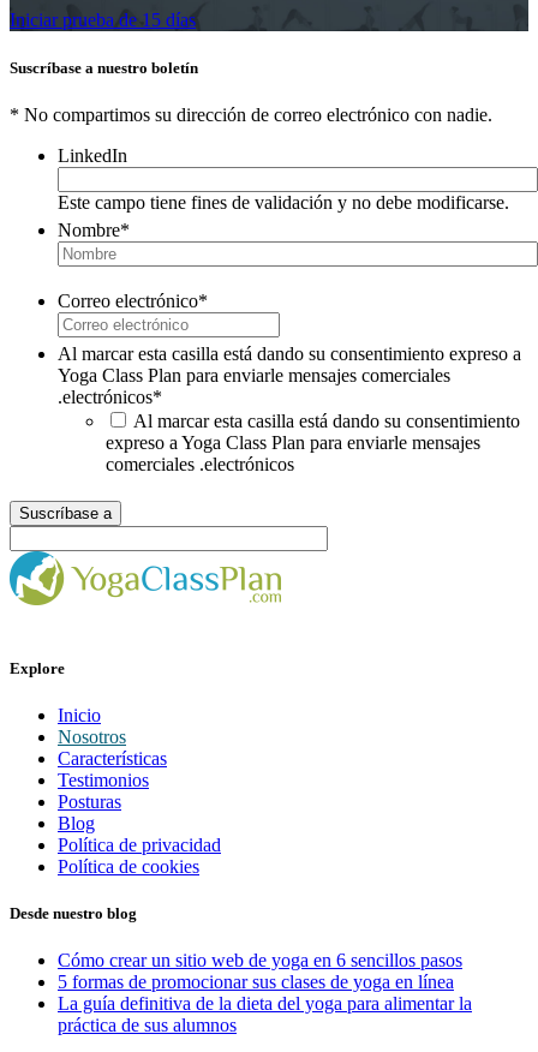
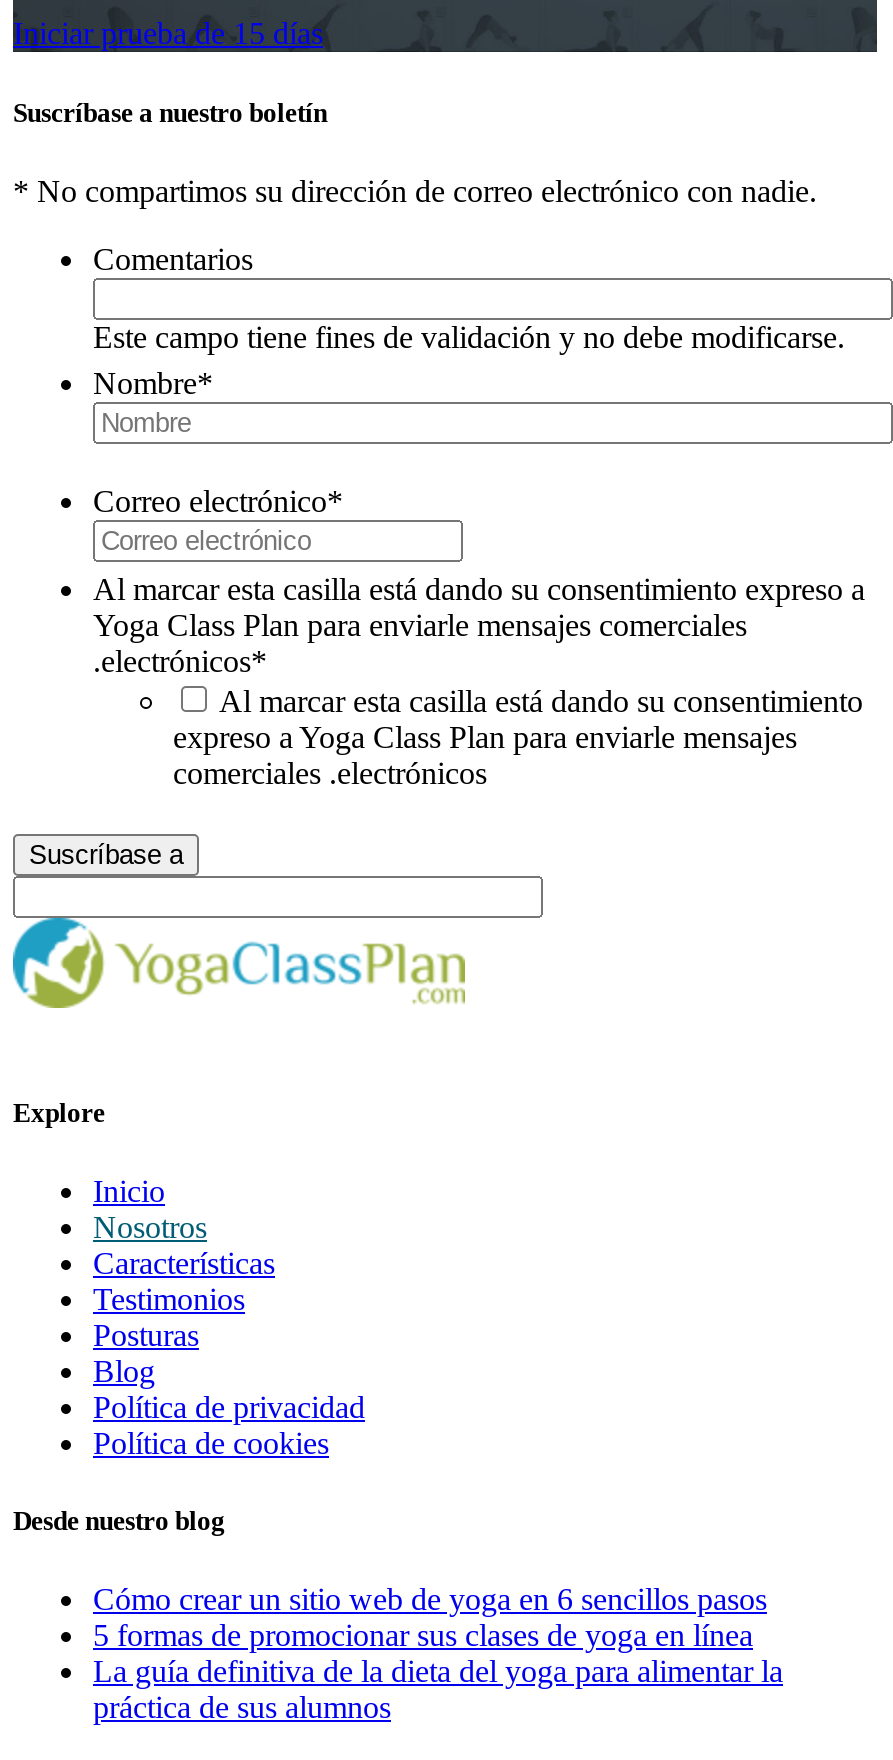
[58,145,127,165] LinkedIn -> [93,242,253,276] Comentarios

